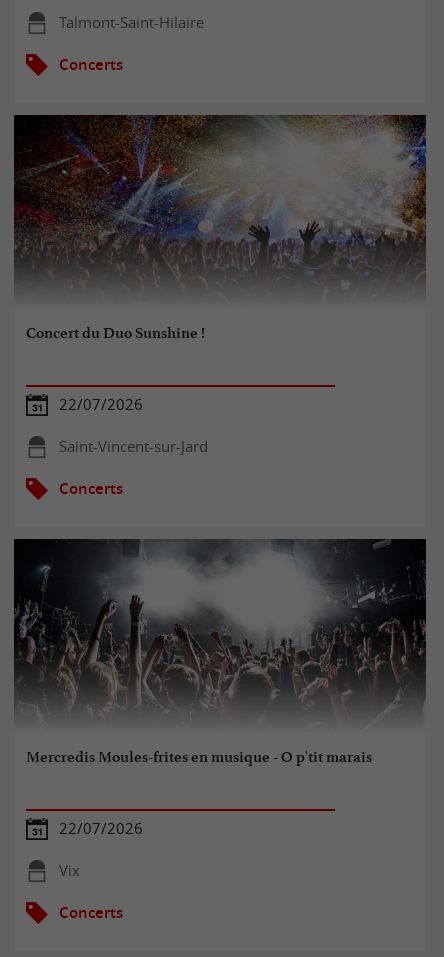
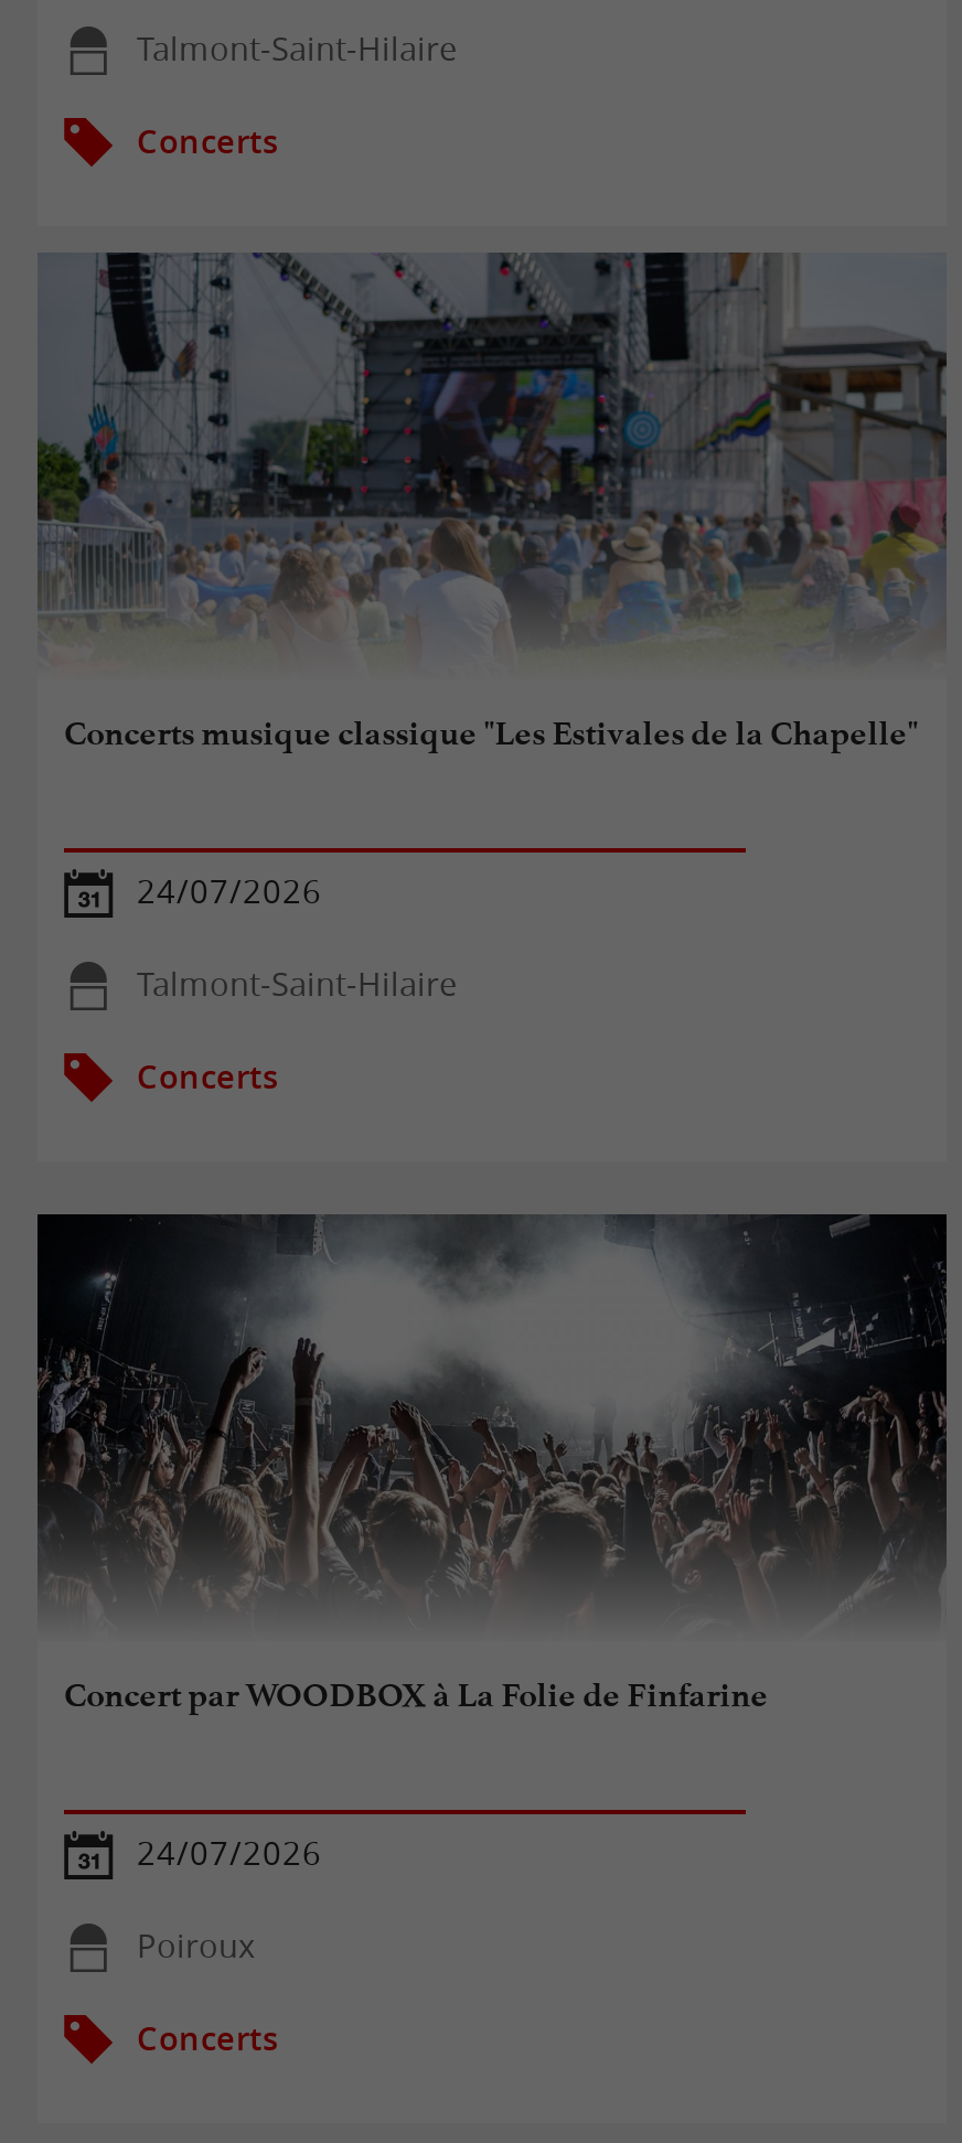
[13,114,427,342] [image] | Concert du Duo Sunshine ! -> [35,250,949,754] [image] | Concerts musique classique "Les Estivales de la Chapelle"
[59,395,143,414] 22/07/2026 -> [137,870,322,912] 24/07/2026
[59,437,208,456] Saint-Vincent-sur-Jard -> [137,963,457,1005] Talmont-Saint-Hilaire
[26,748,372,766] Mercredis Moules-frites en musique - O p'tit marais -> [64,1676,768,1715] Concert par WOODBOX à La Folie de Finfarine
[59,819,143,838] 22/07/2026 -> [137,1832,322,1874] 24/07/2026
[59,861,80,880] Vix -> [137,1924,256,1966] Poiroux

